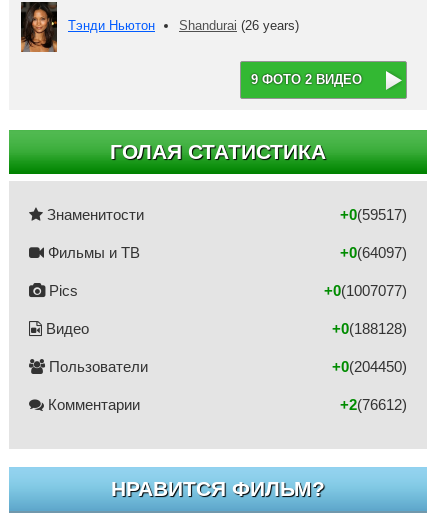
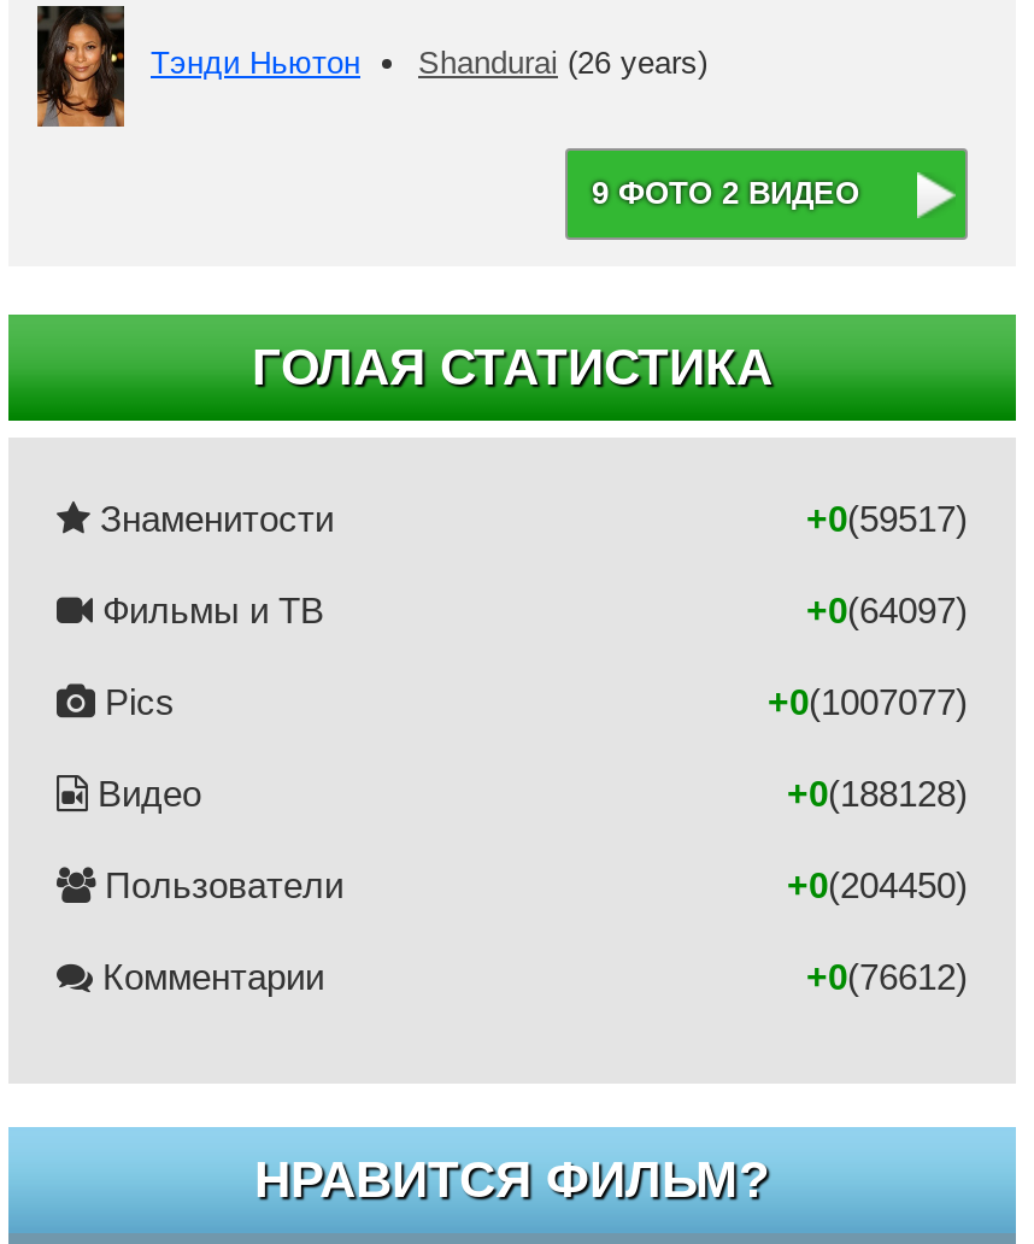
[340,396,407,413] +2 (76612) -> [806,957,968,998] +0 (76612)

